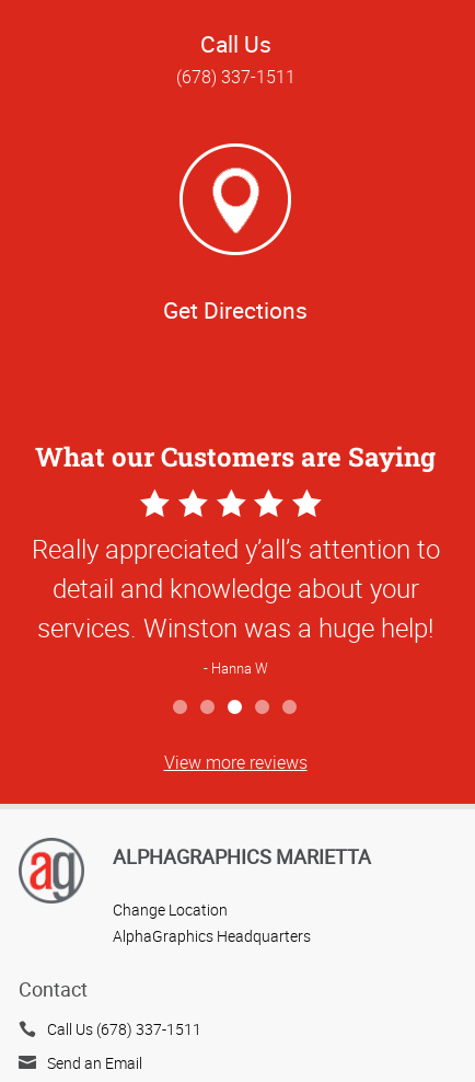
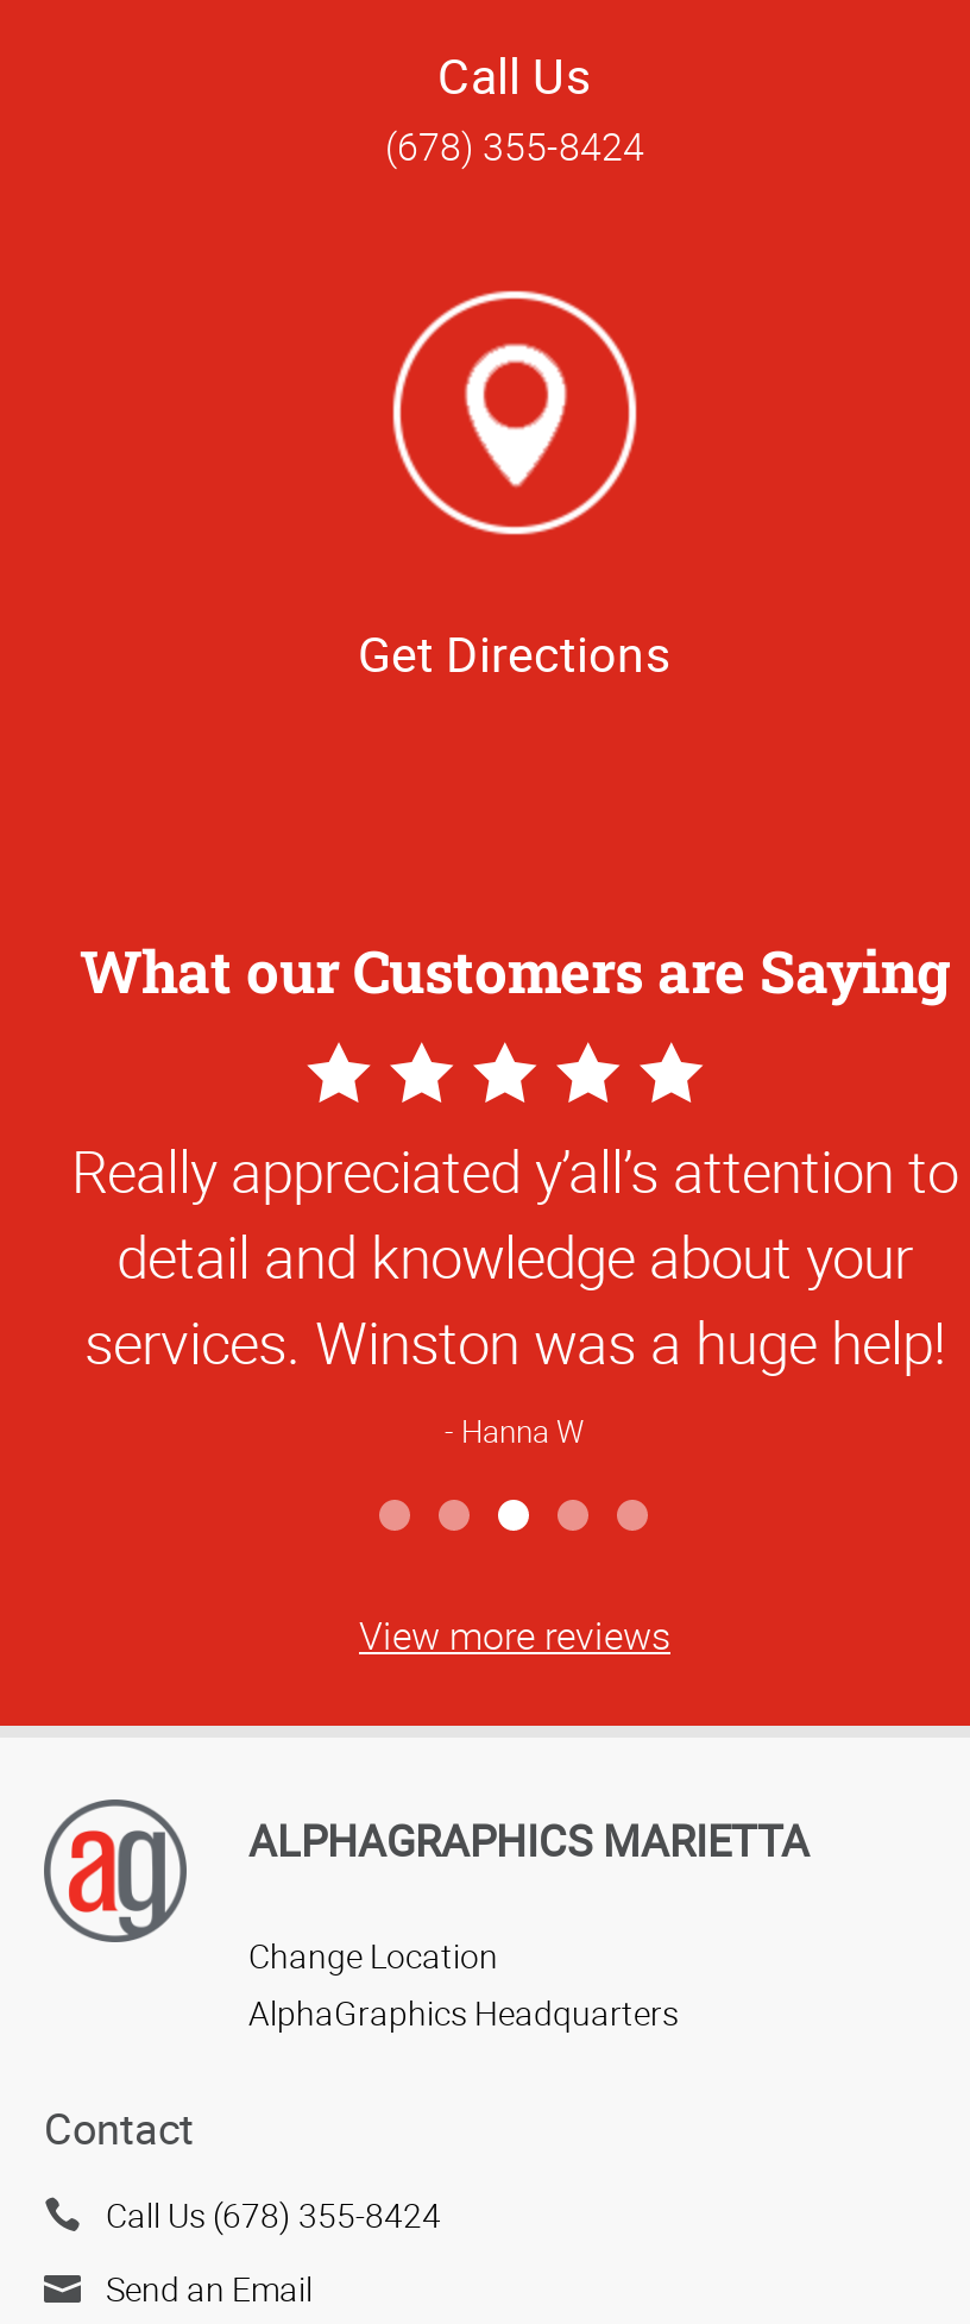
[176,65,295,89] (678) 337-1511 -> [385,121,644,173] (678) 355-8424
[47,1019,201,1040] Call Us (678) 337-1511 -> [106,2193,441,2238] Call Us (678) 355-8424

